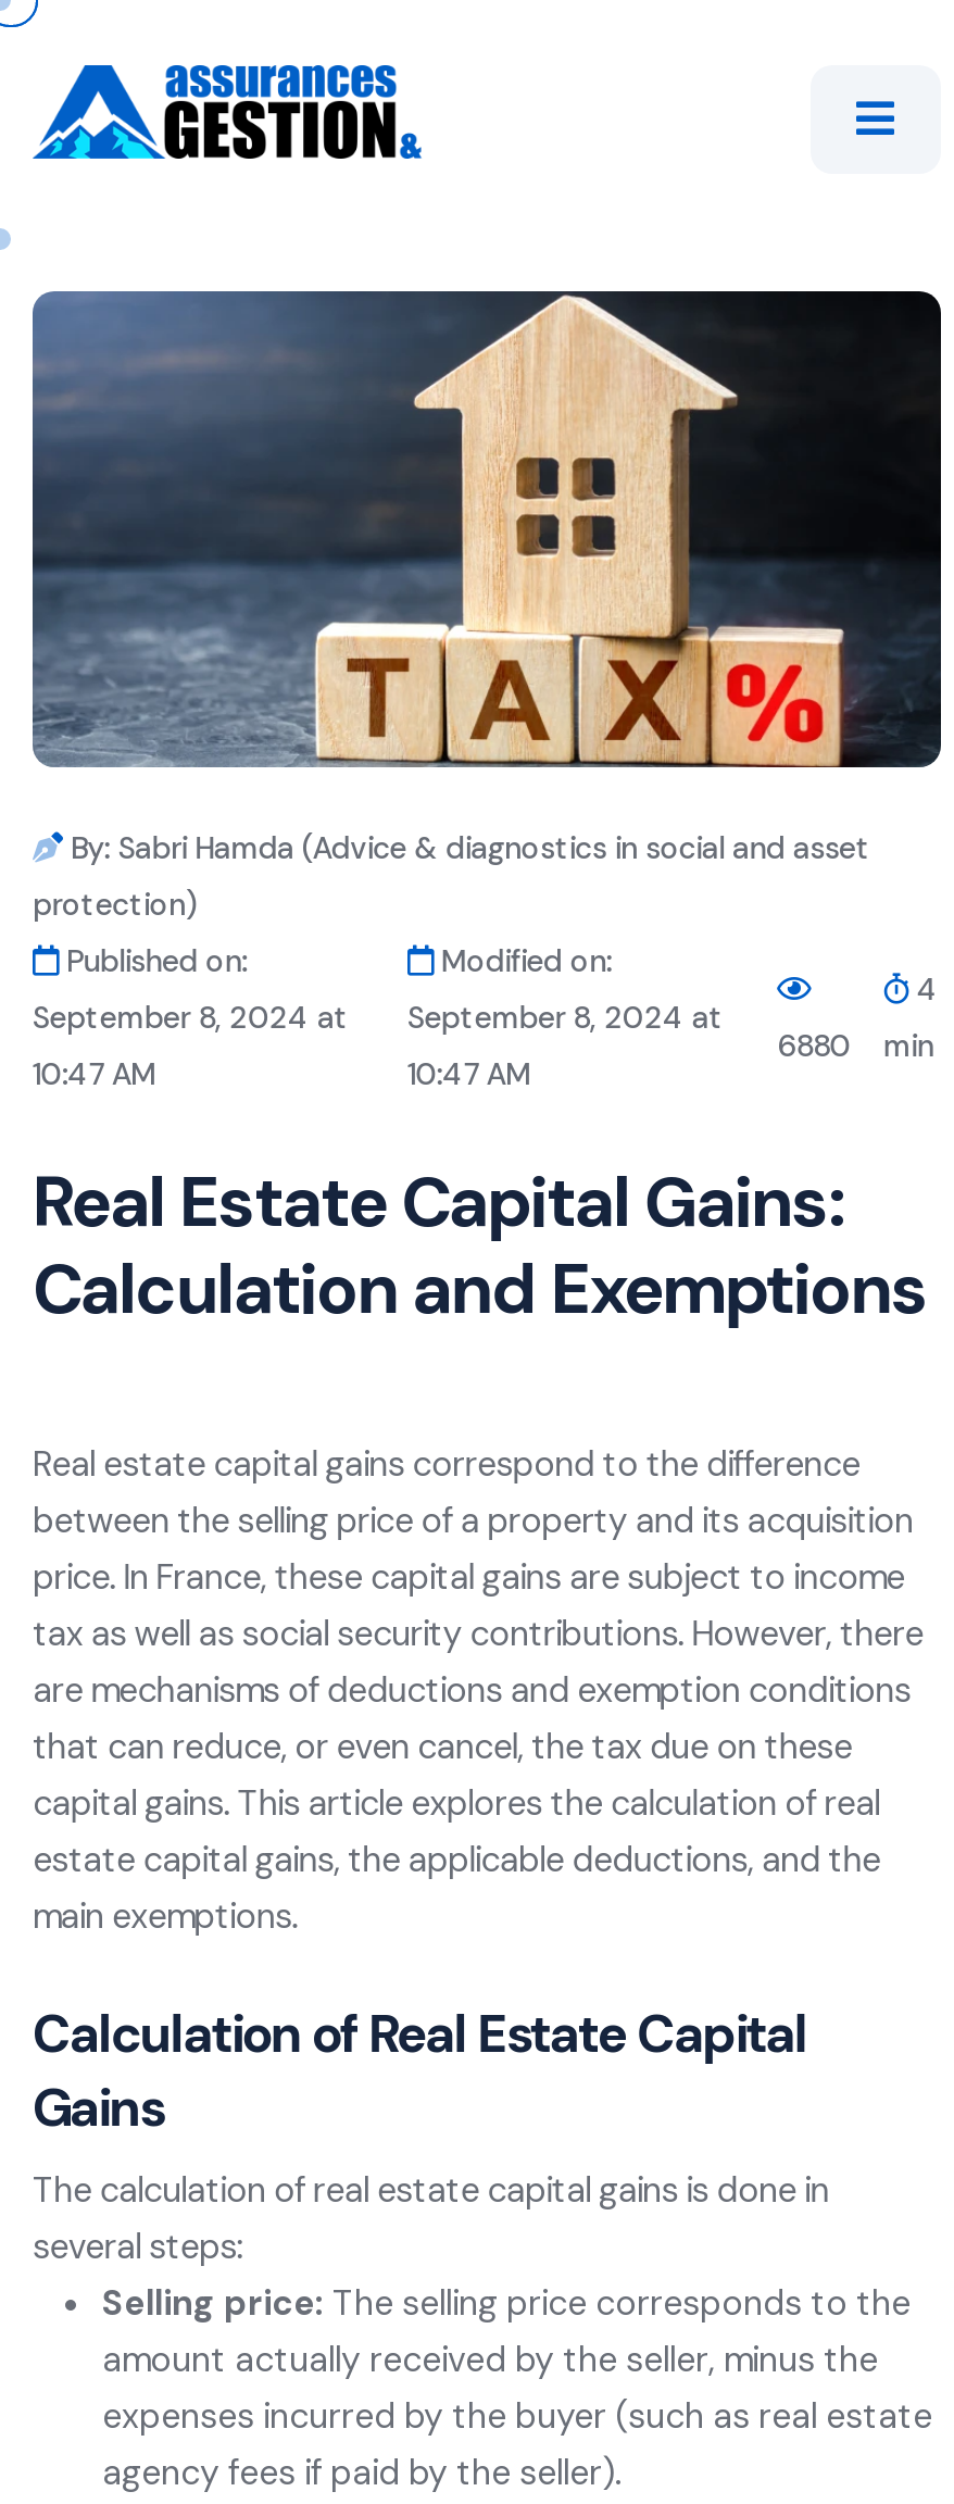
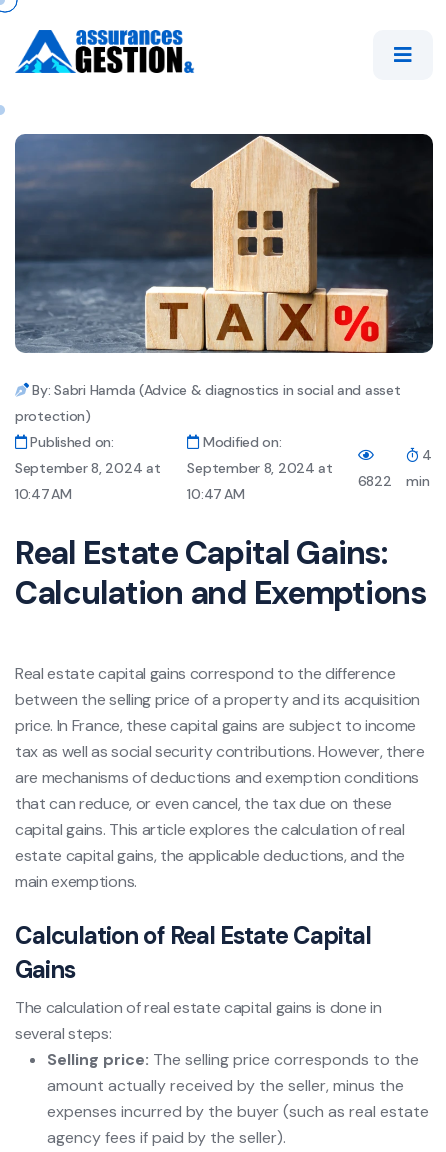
[777,1026,934,1065] 6880 min -> [357,472,430,490] 6822 min

